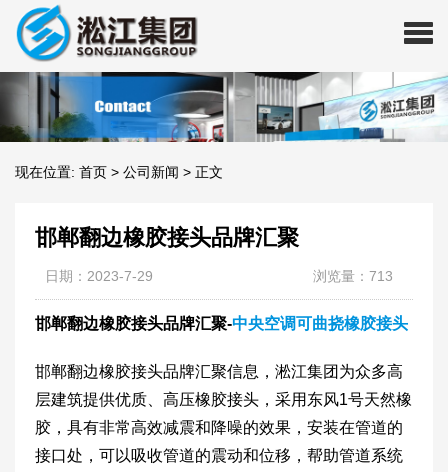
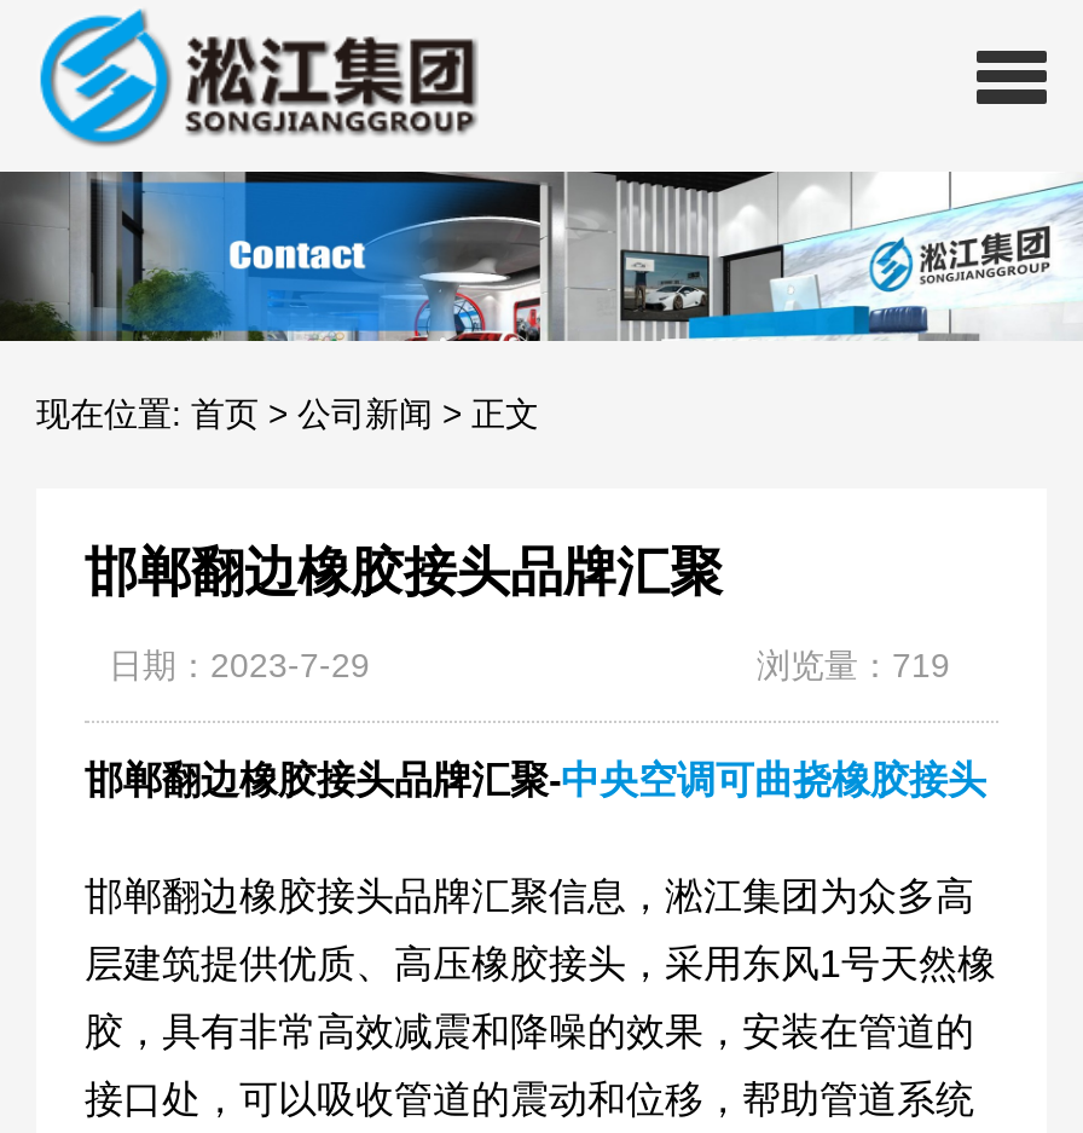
[313,268,393,284] 浏览量：713 -> [757,646,950,684] 浏览量：719

